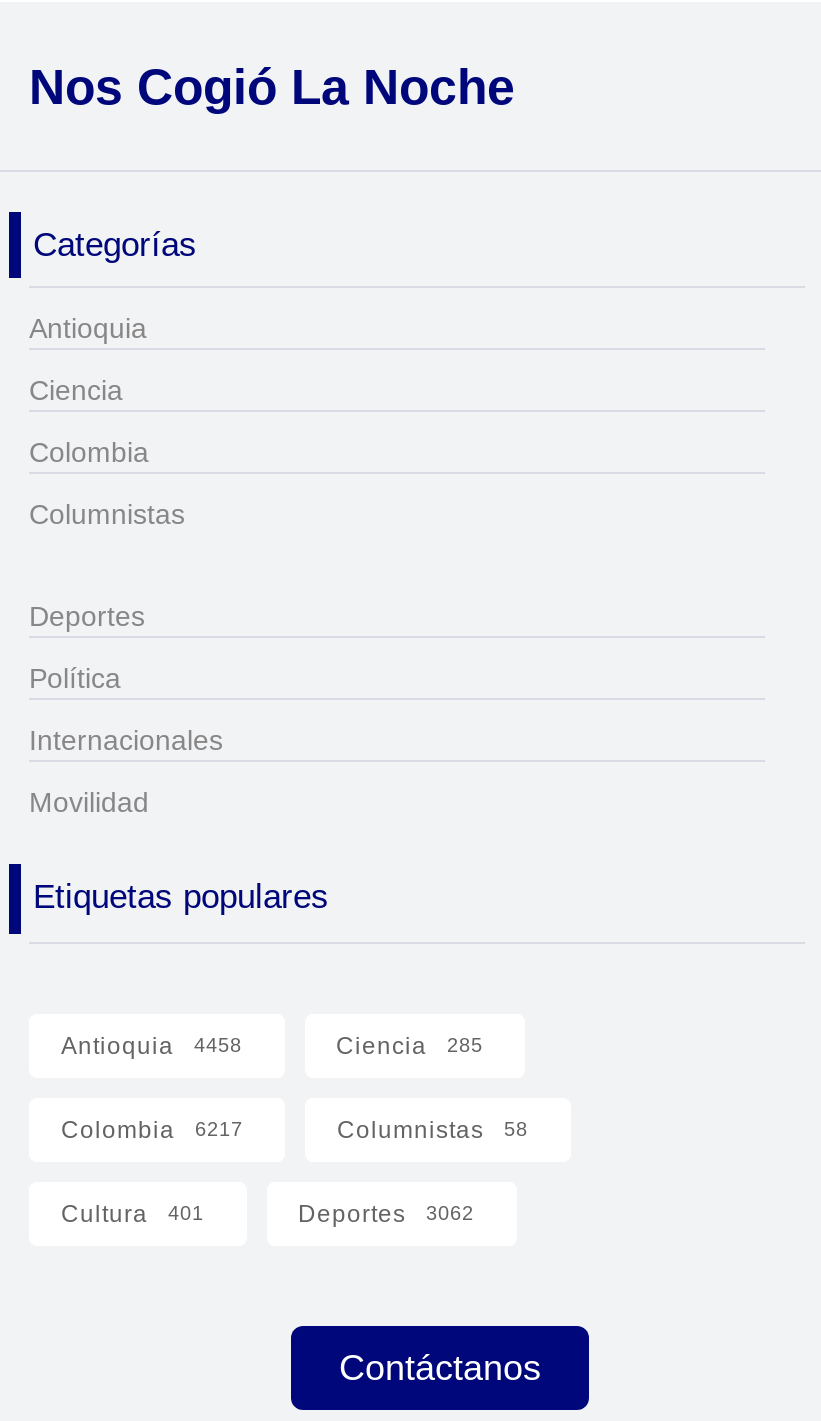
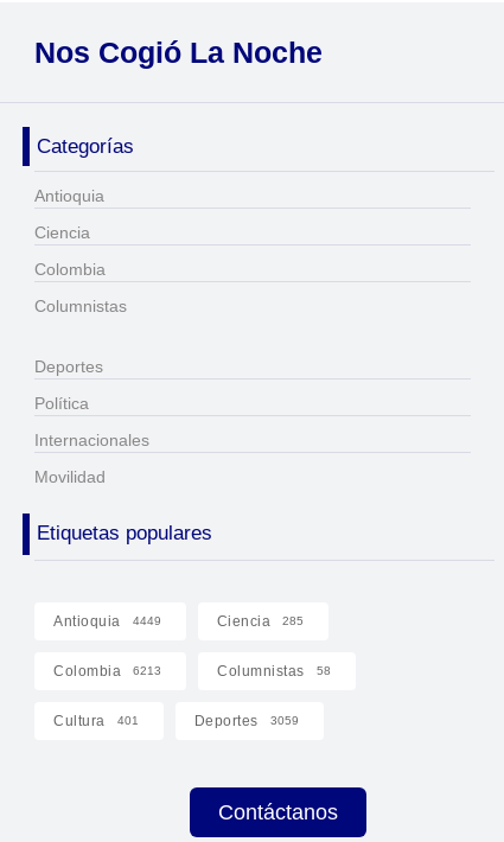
[61,1033,242,1061] Antioquia 4458 -> [53,613,161,629] Antioquia 4449
[61,1117,243,1145] Colombia 6217 -> [53,663,161,679] Colombia 6213
[298,1201,474,1229] Deportes 3062 -> [194,712,298,729] Deportes 3059

